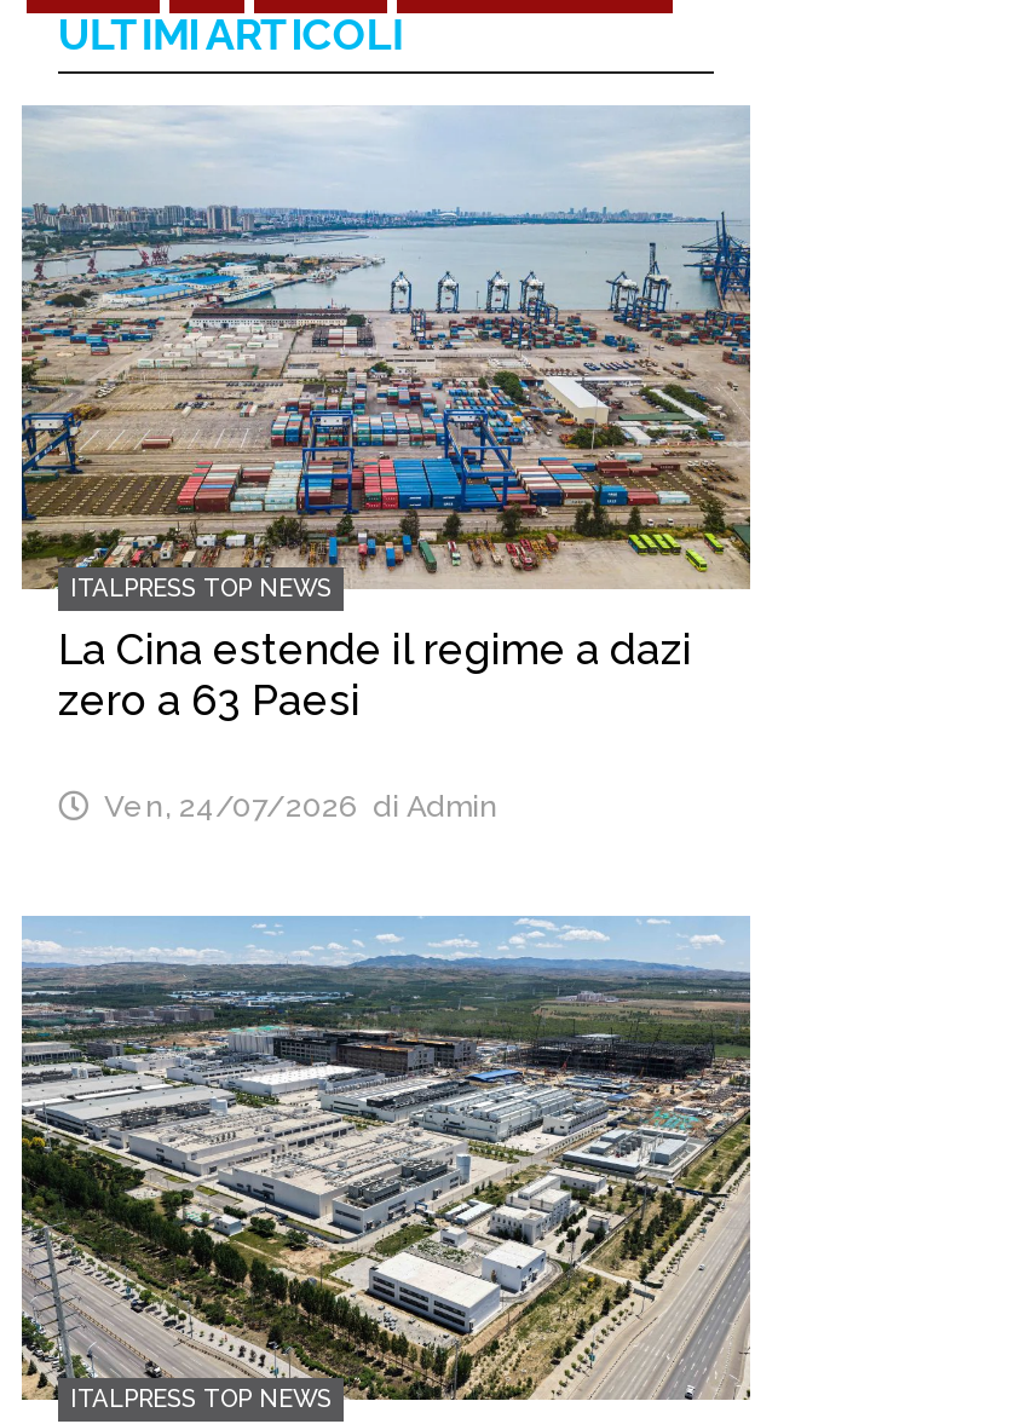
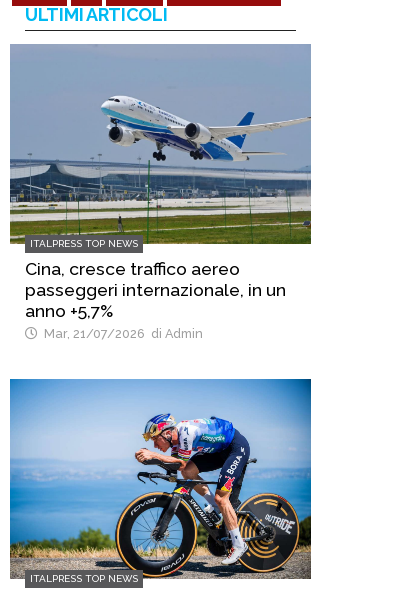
[19,109,753,824] [image] | La Cina estende il regime a dazi | zero a 63 Paesi | Ven, 24/07/2026 di Admin -> [9,44,312,341] [image] | Cina, cresce traffico aereo | passeggeri internazionale, in un | anno +5,7% | Mar, 21/07/2026 di Admin
[19,915,753,1401] [image] -> [9,379,312,579] [image]

